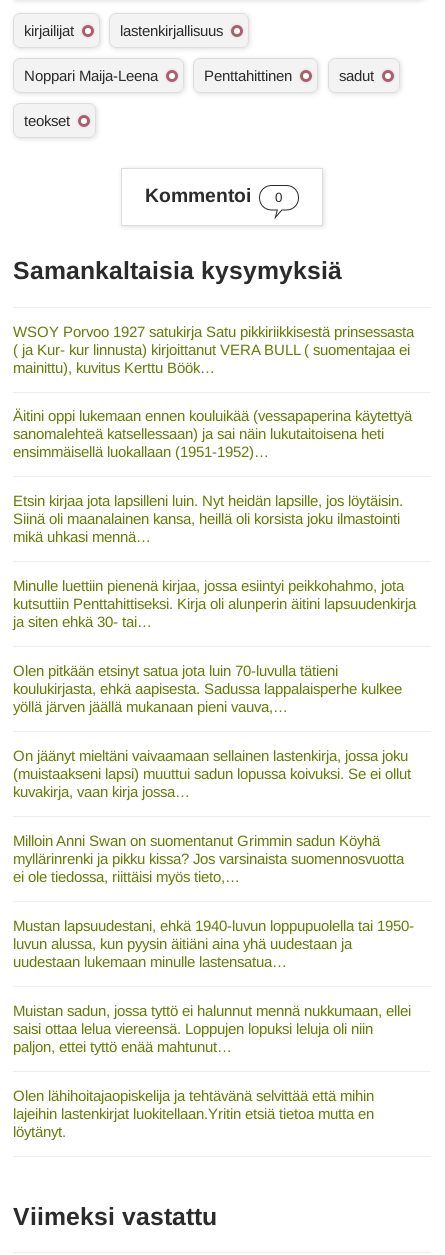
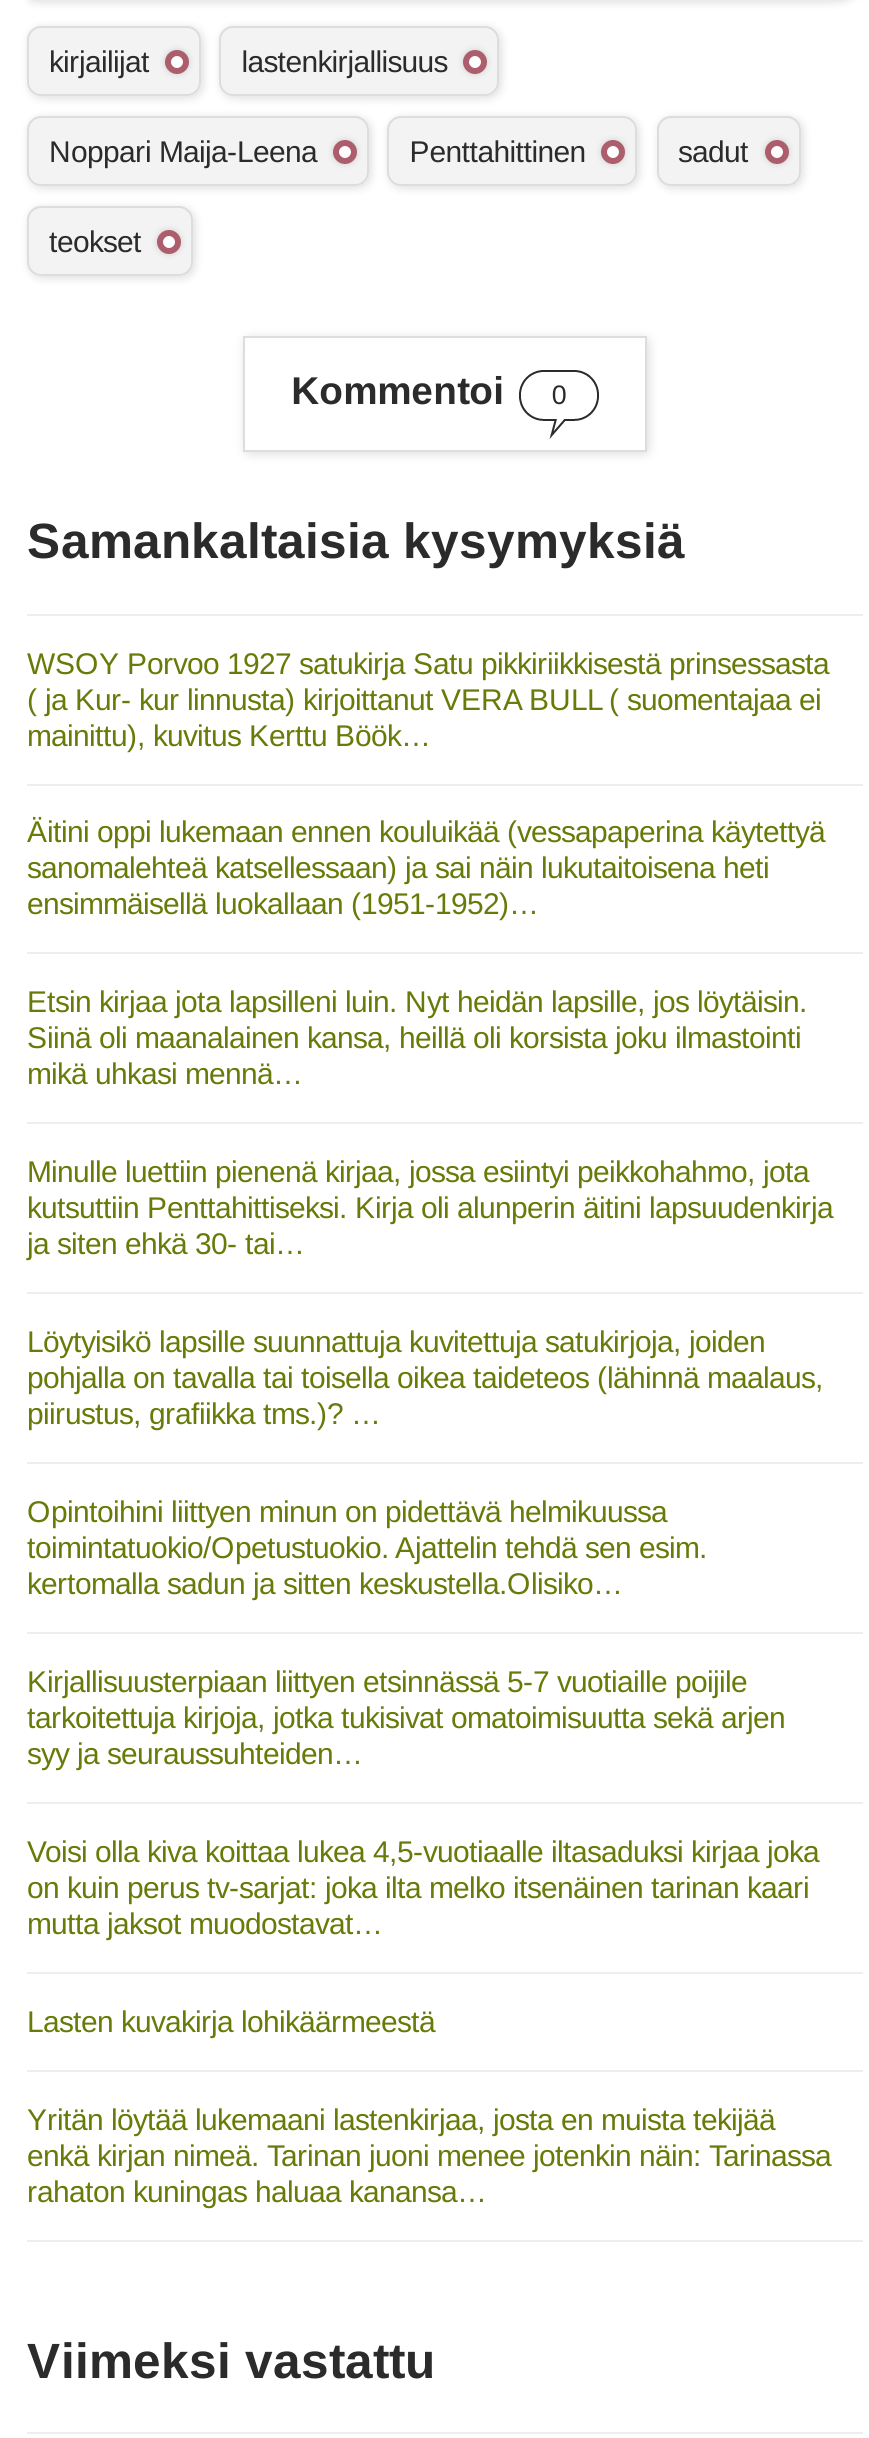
[13,662,402,715] Olen pitkään etsinyt satua jota luin 70-luvulla tätieni | koulukirjasta, ehkä aapisesta. Sadussa lappalaisperhe kulkee | yöllä järven jäällä mukanaan pieni vauva,… -> [27,1325,823,1431] Löytyisikö lapsille suunnattuja kuvitettuja satukirjoja, joiden | pohjalla on tavalla tai toisella oikea taideteos (lähinnä maalaus, | piirustus, grafiikka tms.)? …
[13,747,411,800] On jäänyt mieltäni vaivaamaan sellainen lastenkirja, jossa joku | (muistaakseni lapsi) muuttui sadun lopussa koivuksi. Se ei ollut | kuvakirja, vaan kirja jossa… -> [27,1494,707,1600] Opintoihini liittyen minun on pidettävä helmikuussa | toimintatuokio/Opetustuokio. Ajattelin tehdä sen esim. | kertomalla sadun ja sitten keskustella.Olisiko…
[13,832,404,885] Milloin Anni Swan on suomentanut Grimmin sadun Köyhä | myllärinrenki ja pikku kissa? Jos varsinaista suomennosvuotta | ei ole tiedossa, riittäisi myös tieto,… -> [27,1664,785,1770] Kirjallisuusterpiaan liittyen etsinnässä 5-7 vuotiaille poijile | tarkoitettuja kirjoja, jotka tukisivat omatoimisuutta sekä arjen | syy ja seuraussuhteiden…
[13,917,414,970] Mustan lapsuudestani, ehkä 1940-luvun loppupuolella tai 1950- | luvun alussa, kun pyysin äitiäni aina yhä uudestaan ja | uudestaan lukemaan minulle lastensatua… -> [27,1834,819,1940] Voisi olla kiva koittaa lukea 4,5-vuotiaalle iltasaduksi kirjaa joka | on kuin perus tv-sarjat: joka ilta melko itsenäinen tarinan kaari | mutta jaksot muodostavat…
[13,1002,411,1055] Muistan sadun, jossa tyttö ei halunnut mennä nukkumaan, ellei | saisi ottaa lelua viereensä. Loppujen lopuksi leluja oli niin | paljon, ettei tyttö enää mahtunut… -> [27,2004,435,2038] Lasten kuvakirja lohikäärmeestä
[13,1087,374,1140] Olen lähihoitajaopiskelija ja tehtävänä selvittää että mihin | lajeihin lastenkirjat luokitellaan.Yritin etsiä tietoa mutta en | löytänyt. -> [27,2102,831,2208] Yritän löytää lukemaani lastenkirjaa, josta en muista tekijää | enkä kirjan nimeä. Tarinan juoni menee jotenkin näin: Tarinassa | rahaton kuningas haluaa kanansa…

